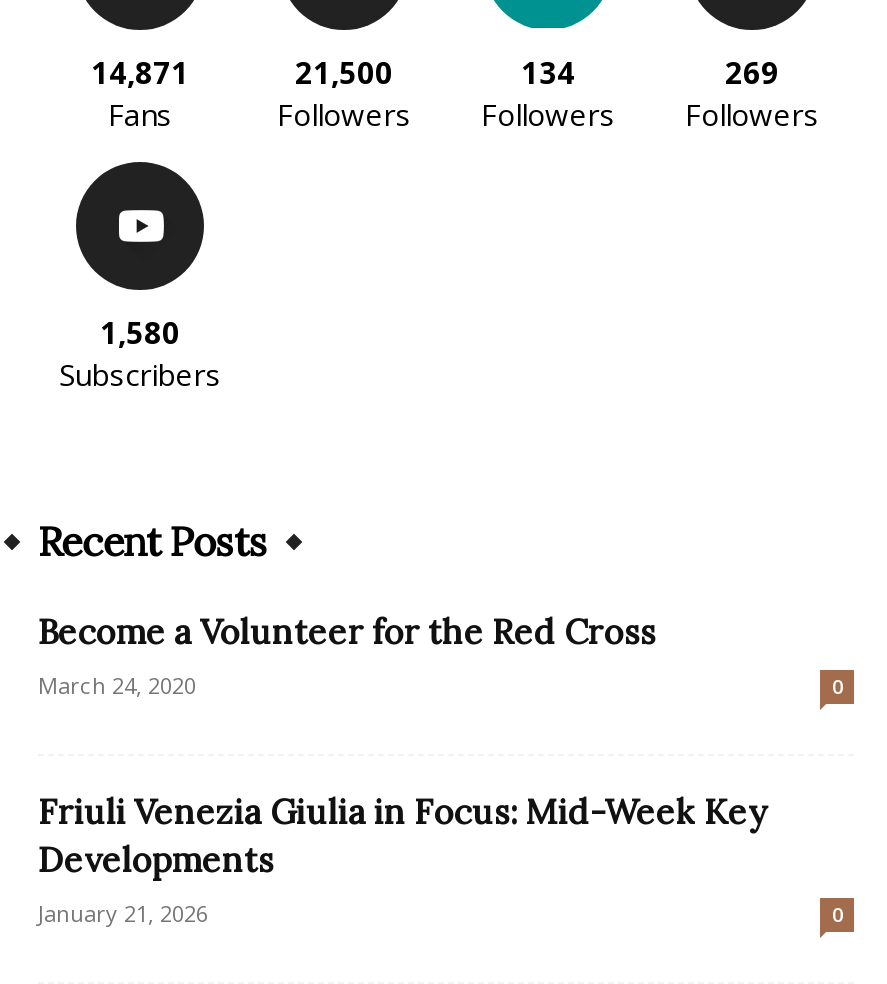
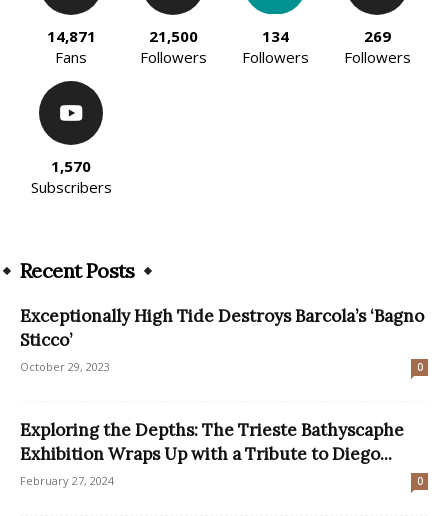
[100,313,180,353] 1,580 -> [51,156,91,176] 1,570
[38,611,656,701] Become a Volunteer for the Red Cross | March 24, 2020 -> [20,305,424,374] Exceptionally High Tide Destroys Barcola’s ‘Bagno | Sticco’ | October 29, 2023
[38,791,766,929] Friuli Venezia Giulia in Focus: Mid-Week Key | Developments | January 21, 2026 -> [20,419,404,488] Exploring the Depths: The Trieste Bathyscaphe | Exhibition Wraps Up with a Tribute to Diego... | February 27, 2024

